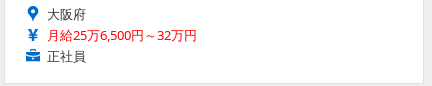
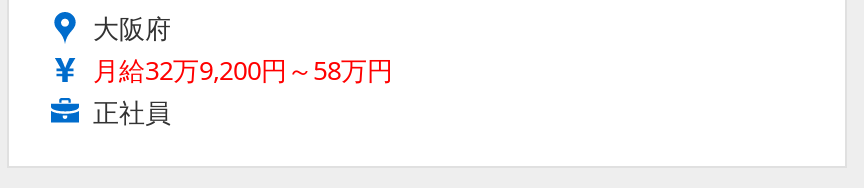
[47,26,197,44] 月給25万6,500円～32万円 -> [93,52,393,88] 月給32万9,200円～58万円

